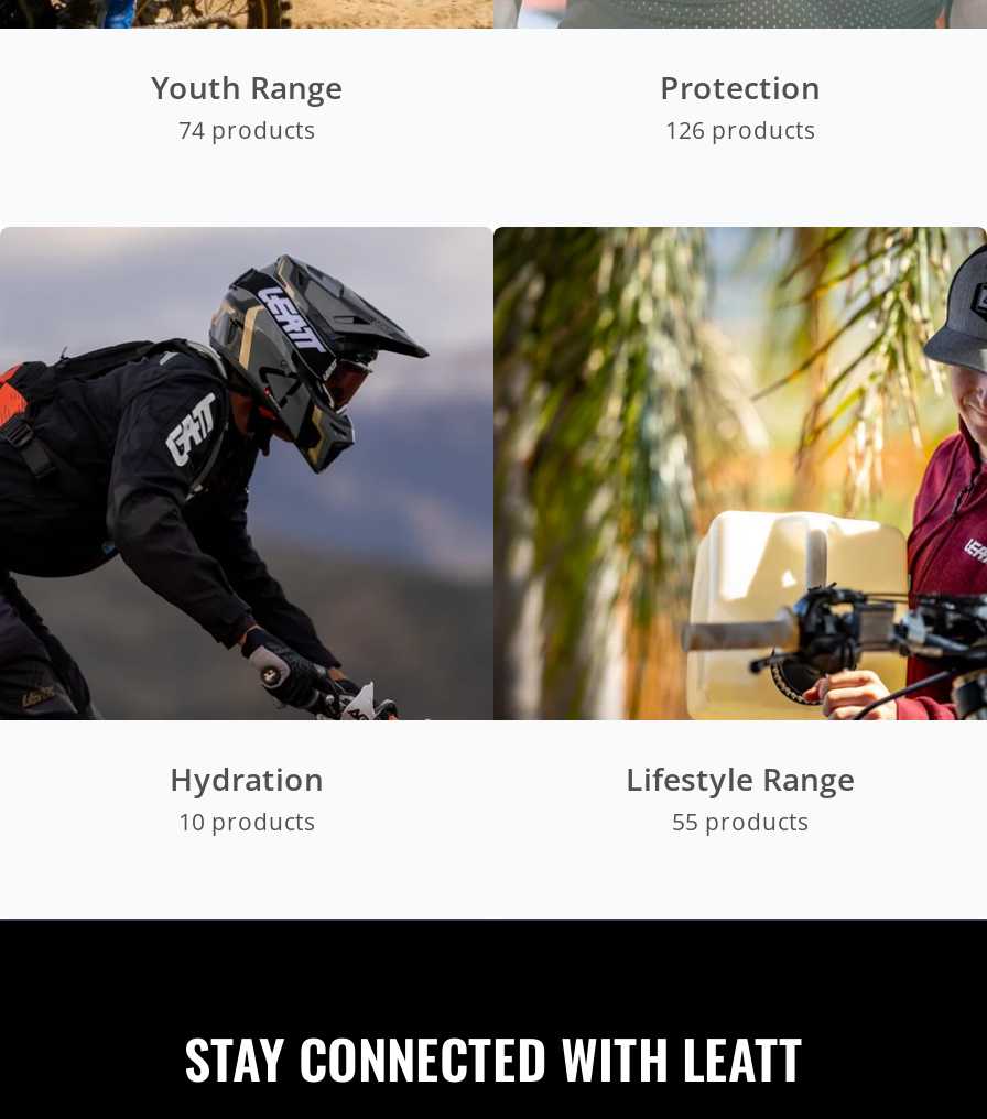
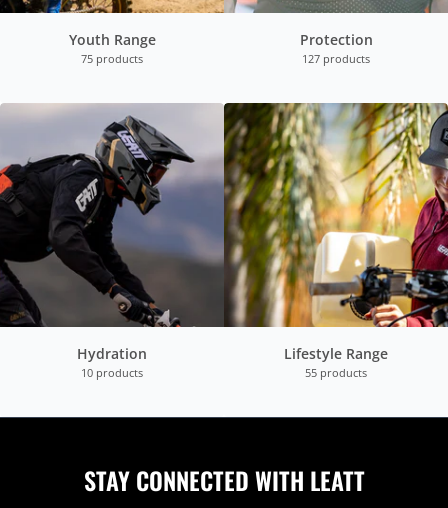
[178,115,315,146] 74 products -> [81,52,143,66] 75 products
[665,115,815,146] 126 products -> [302,52,370,66] 127 products

